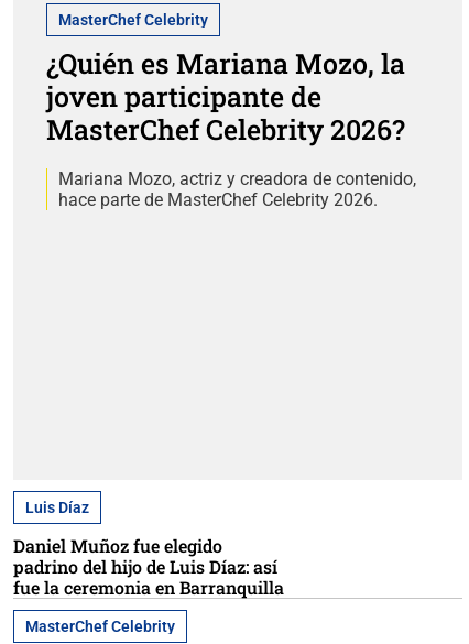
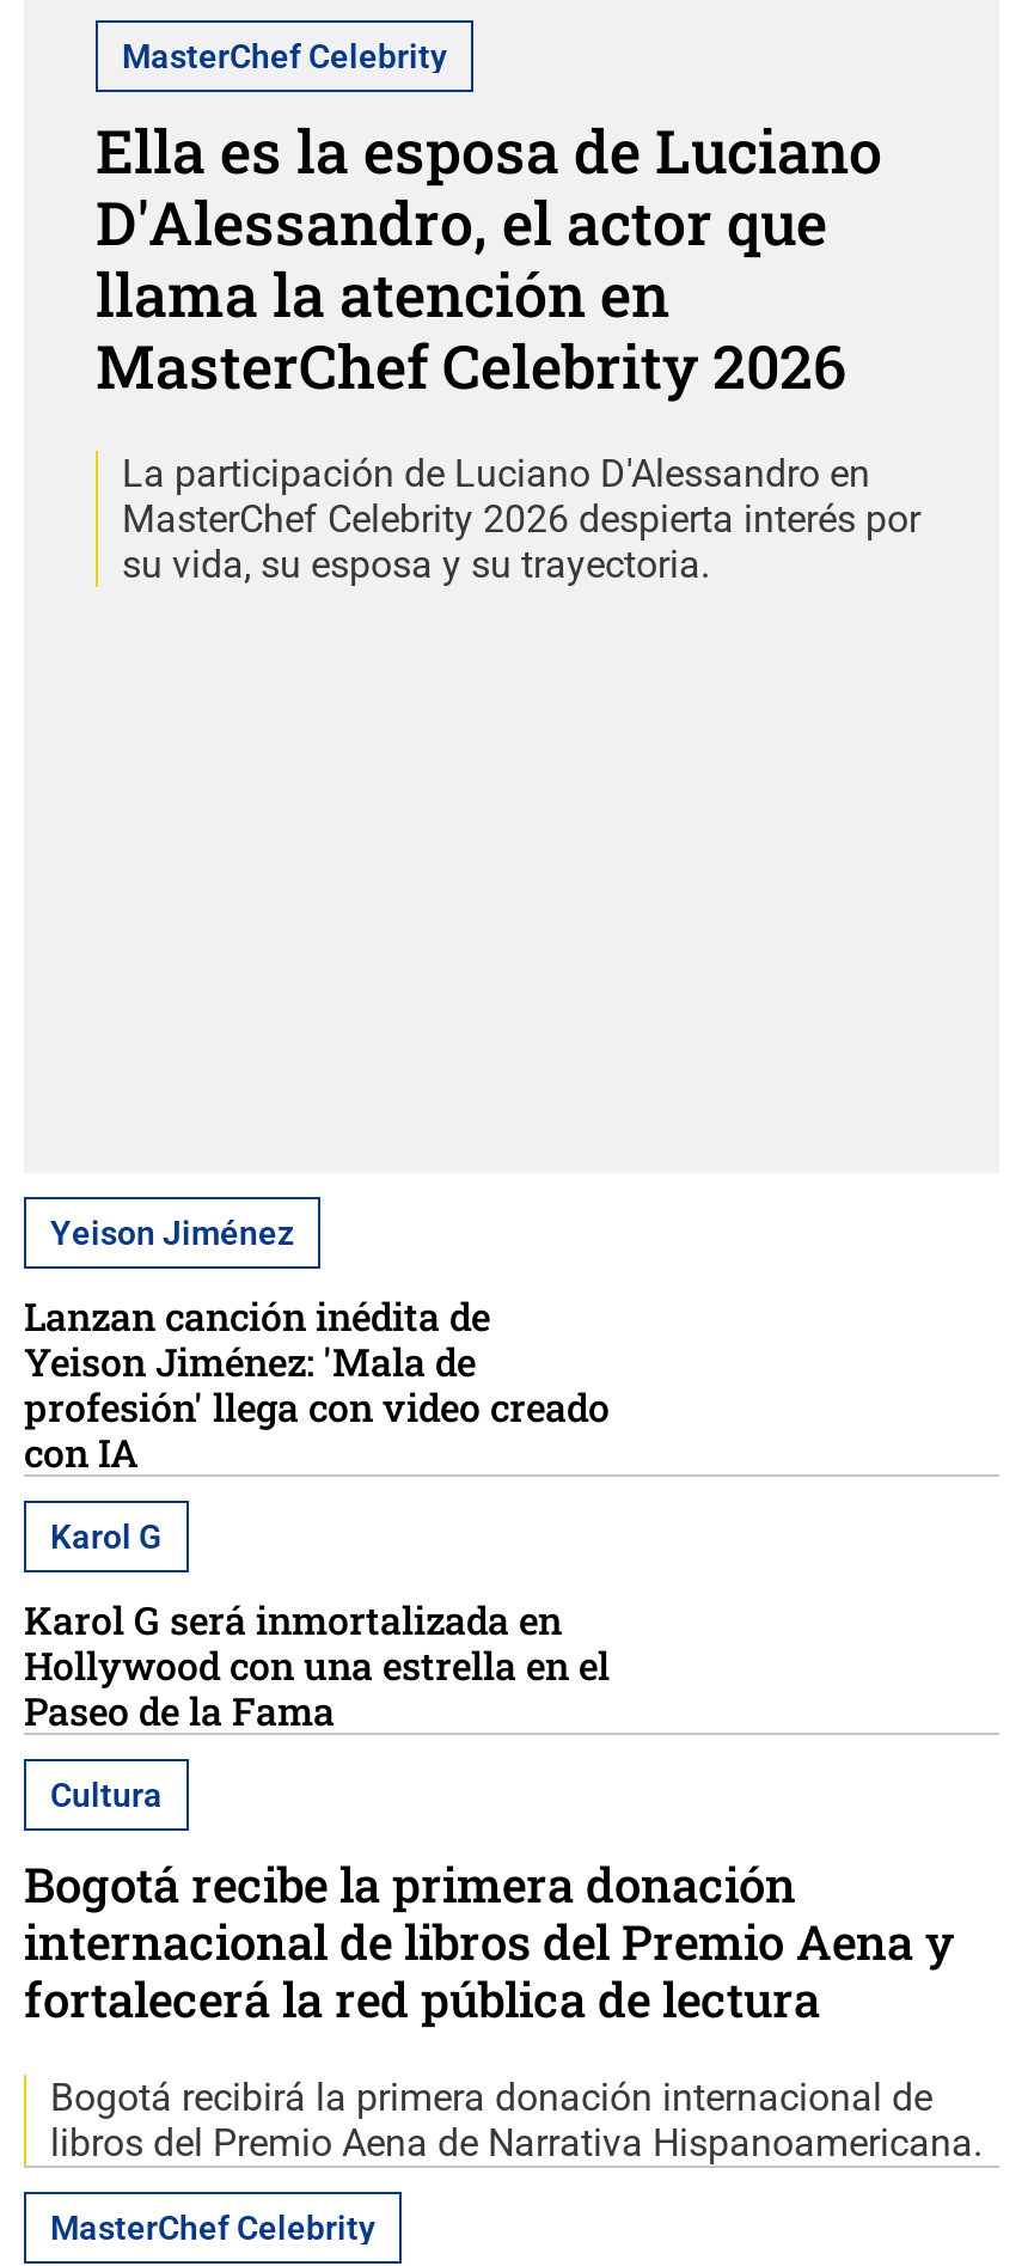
[46,45,416,210] ¿Quién es Mariana Mozo, la | joven participante de | MasterChef Celebrity 2026? | Mariana Mozo, actriz y creadora de contenido, | hace parte de MasterChef Celebrity 2026. -> [96,110,920,586] Ella es la esposa de Luciano | D'Alessandro, el actor que | llama la atención en | MasterChef Celebrity 2026 | La participación de Luciano D'Alessandro en | MasterChef Celebrity 2026 despierta interés por | su vida, su esposa y su trayectoria.
[13,499,284,599] Luis Díaz | Daniel Muñoz fue elegido | padrino del hijo de Luis Díaz: así | fue la ceremonia en Barranquilla -> [24,1214,983,2166] Yeison Jiménez | Lanzan canción inédita de | Yeison Jiménez: 'Mala de | profesión' llega con video creado | con IA | Karol G | Karol G será inmortalizada en | Hollywood con una estrella en el | Paseo de la Fama | Cultura | Bogotá recibe la primera donación | internacional de libros del Premio Aena y | fortalecerá la red pública de lectura | Bogotá recibirá la primera donación internacional de | libros del Premio Aena de Narrativa Hispanoamericana.

